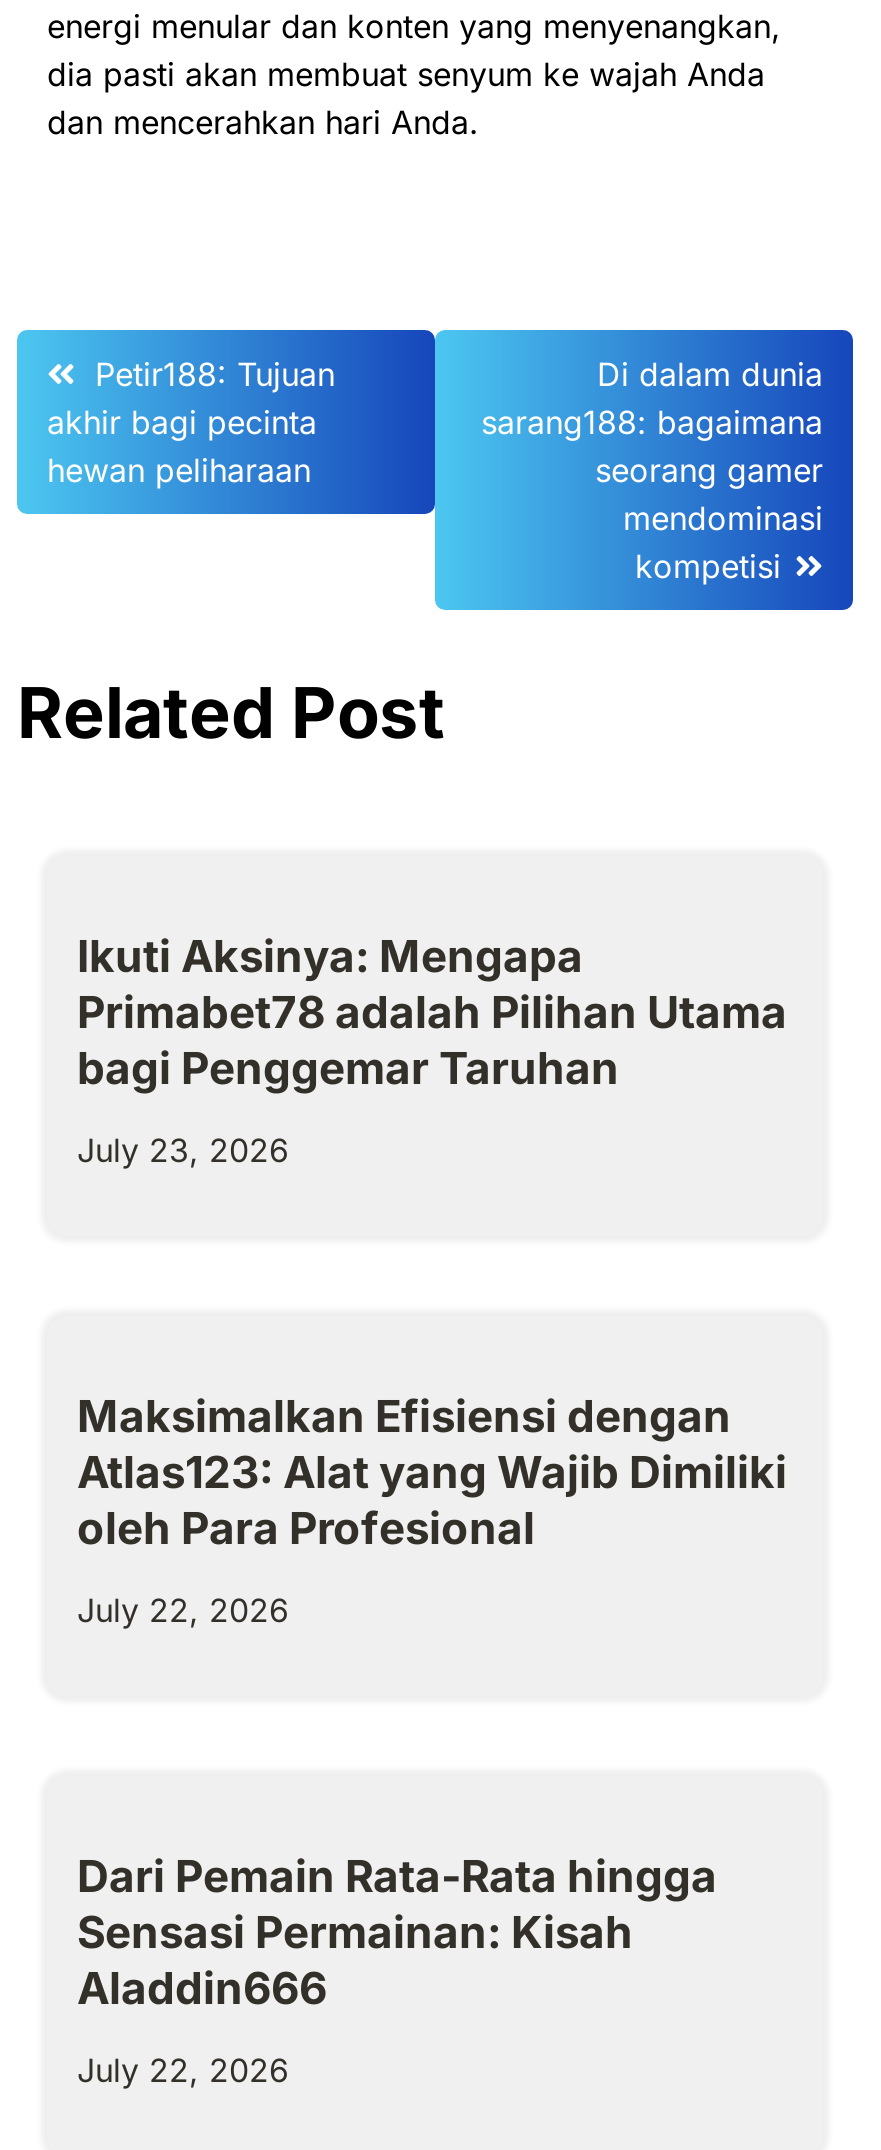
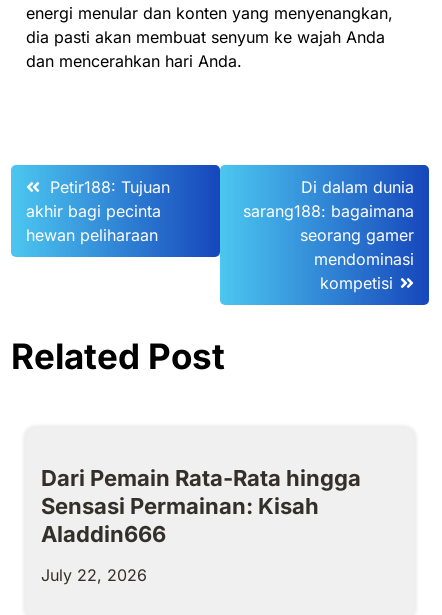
[77,930,787,1170] Ikuti Aksinya: Mengapa | Primabet78 adalah Pilihan Utama | bagi Penggemar Taruhan | July 23, 2026 -> none
[77,1390,787,1630] Maksimalkan Efisiensi dengan | Atlas123: Alat yang Wajib Dimiliki | oleh Para Profesional | July 22, 2026 -> none

